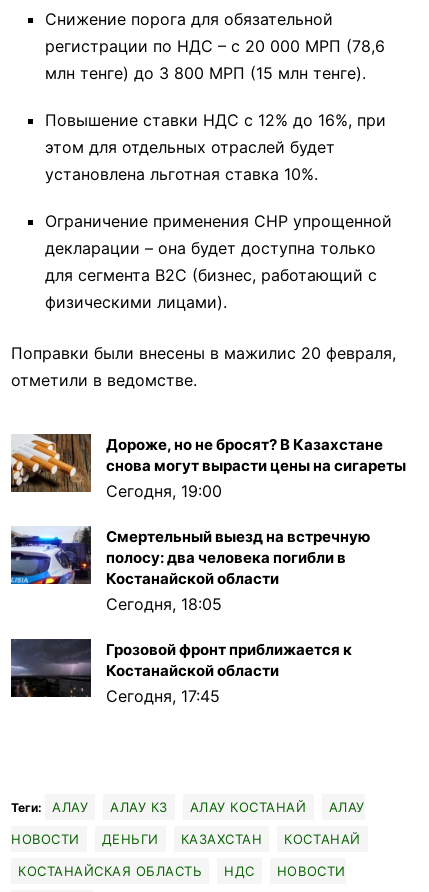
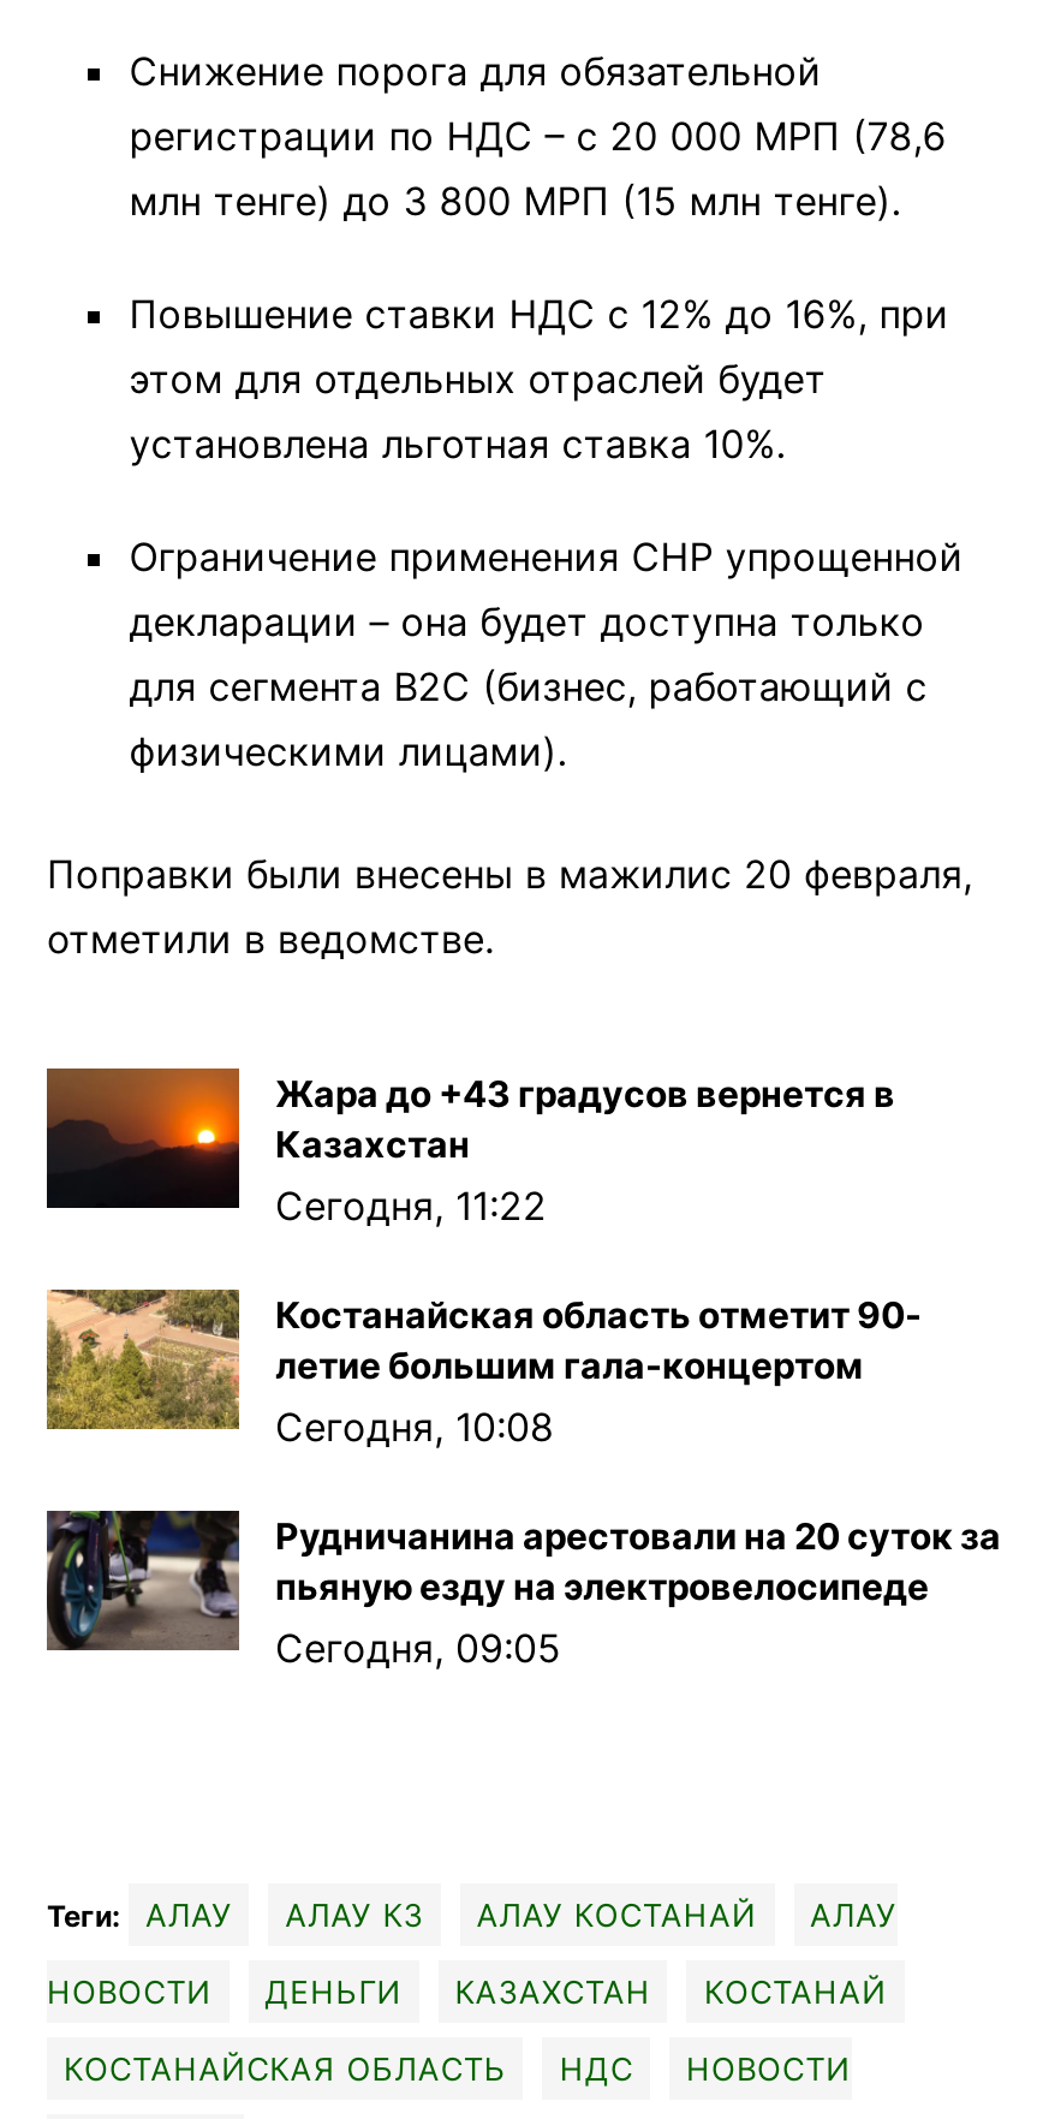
[11,433,406,501] [image] | Дороже, но не бросят? В Казахстане | снова могут вырасти цены на сигареты | Сегодня, 19:00 -> [44,1066,895,1231] [image] | Жара до +43 градусов вернется в | Казахстан | Сегодня, 11:22
[10,526,370,614] [image] | Смертельный выезд на встречную | полосу: два человека погибли в | Костанайской области | Сегодня, 18:05 -> [44,1287,922,1452] [image] | Костанайская область отметит 90- | летие большим гала-концертом | Сегодня, 10:08
[10,639,352,706] [image] | Грозовой фронт приближается к | Костанайской области | Сегодня, 17:45 -> [47,1511,1001,1673] [image] | Рудничанина арестовали на 20 суток за | пьяную езду на электровелосипеде | Сегодня, 09:05

